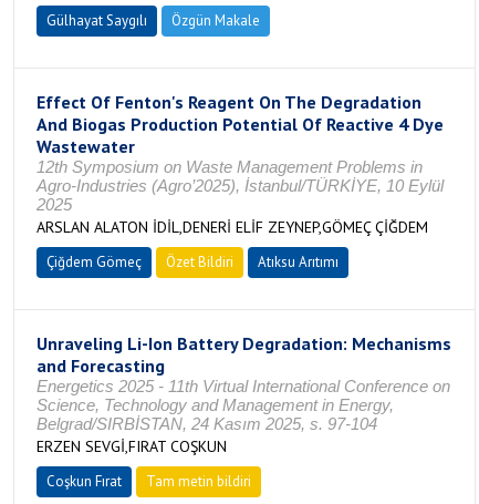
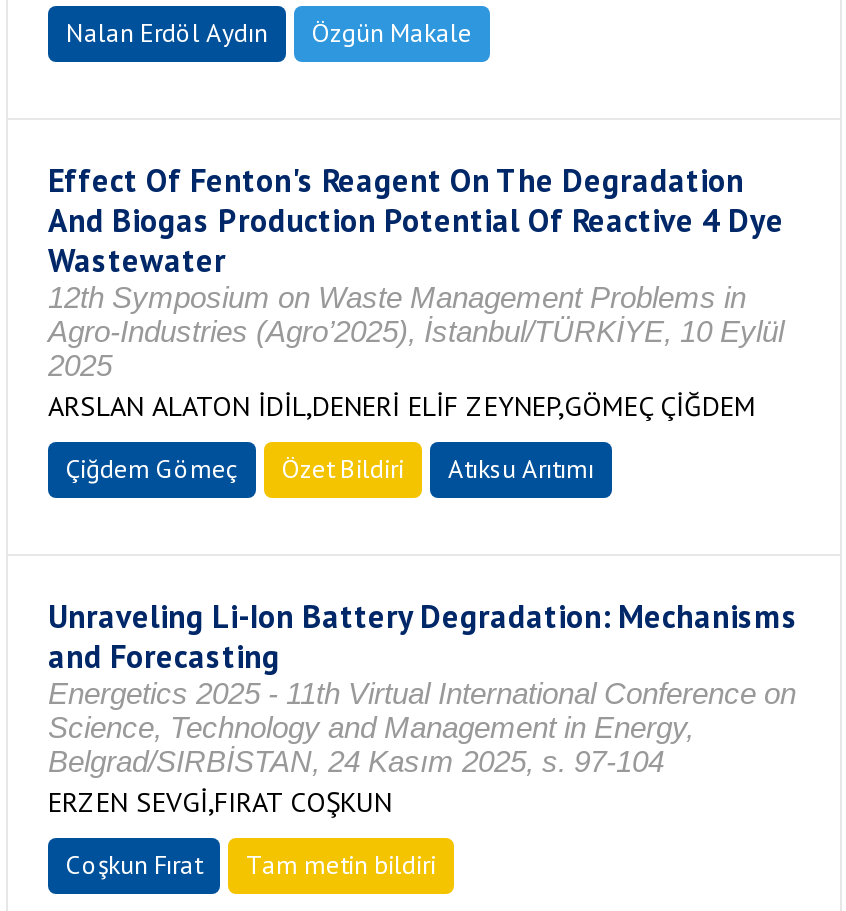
[46,11,147,30] Gülhayat Saygılı -> [66,16,268,50] Nalan Erdöl Aydın

